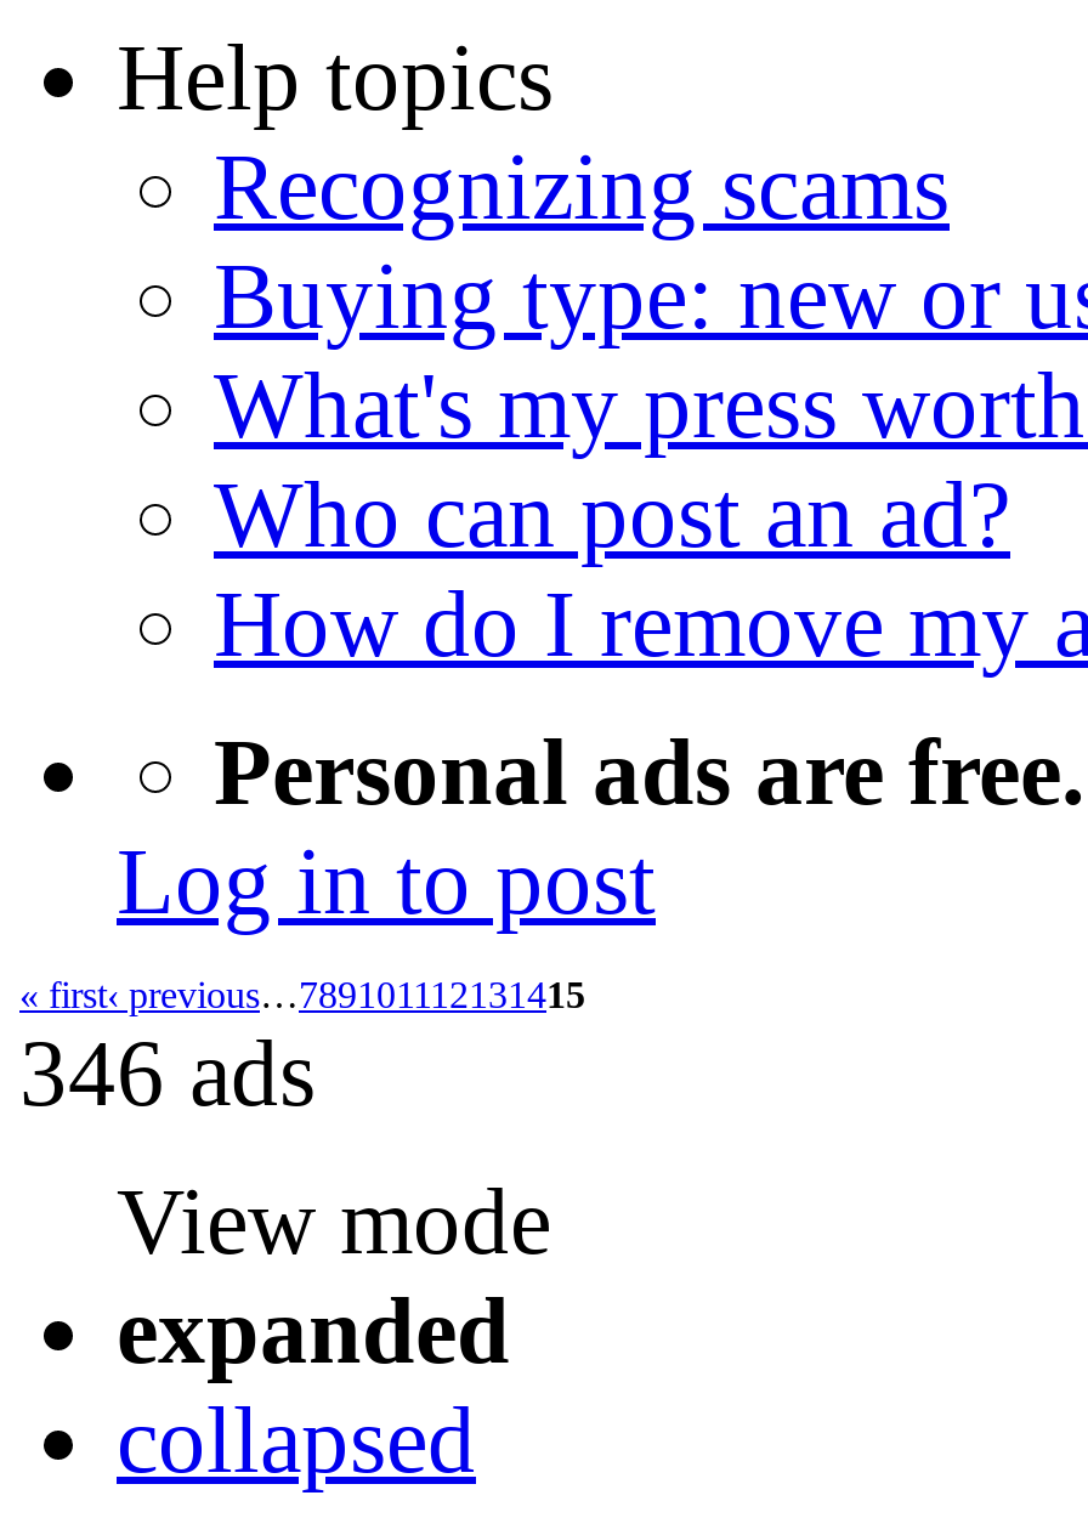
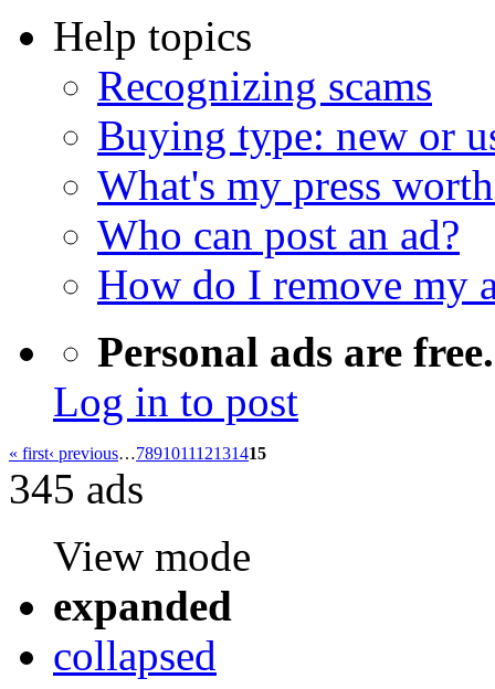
[19,1020,316,1124] 346 ads -> [9,465,144,512] 345 ads

